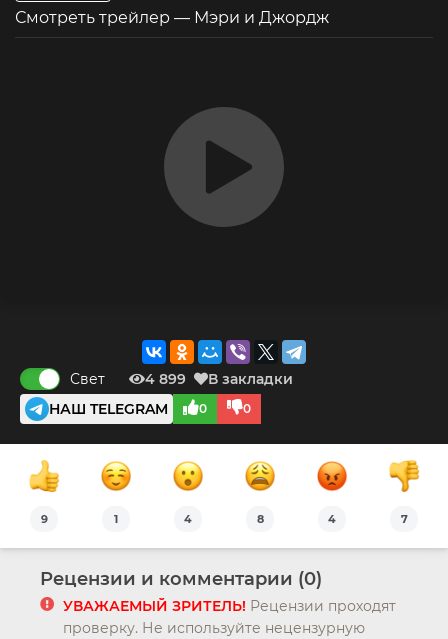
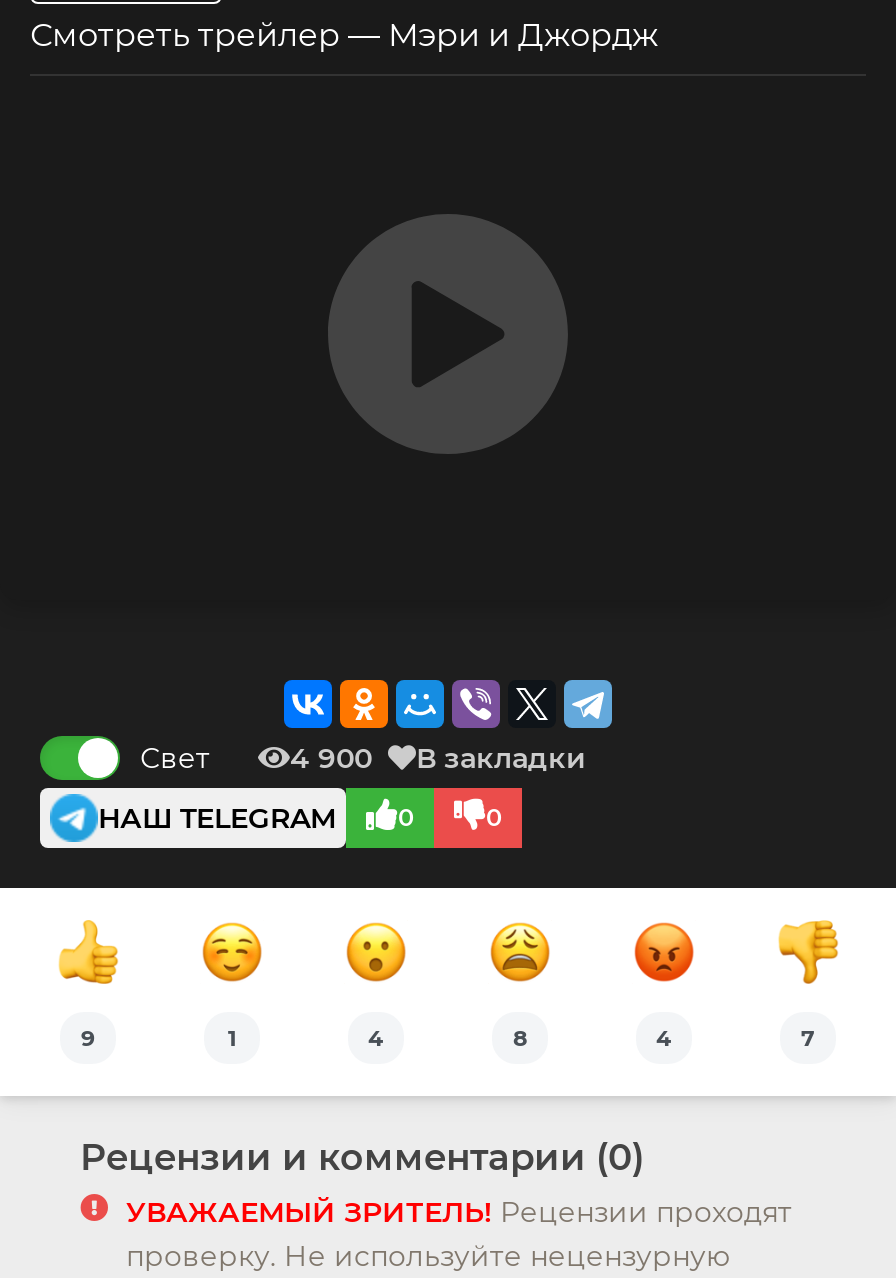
[145,370,293,388] 4 899 В закладки -> [290,740,586,776] 4 900 В закладки

